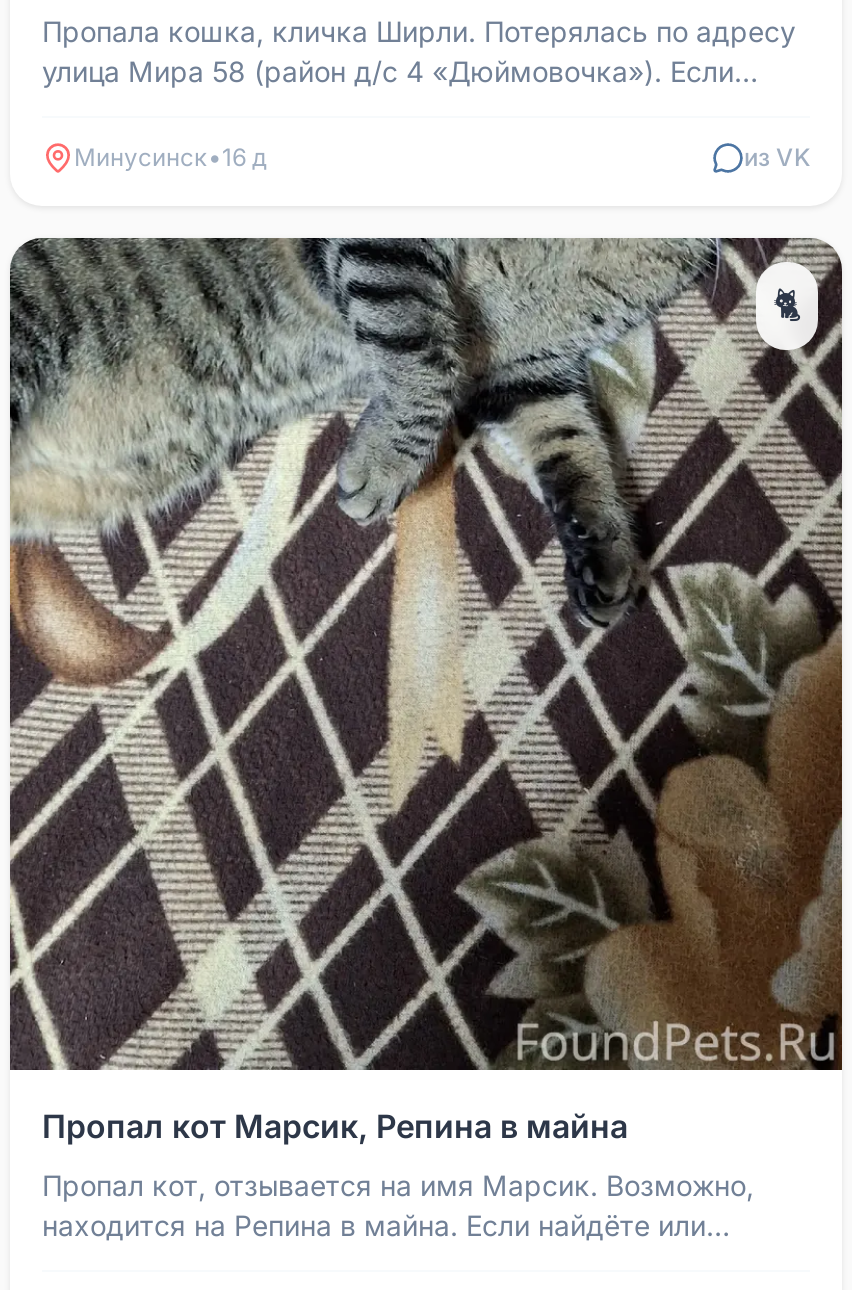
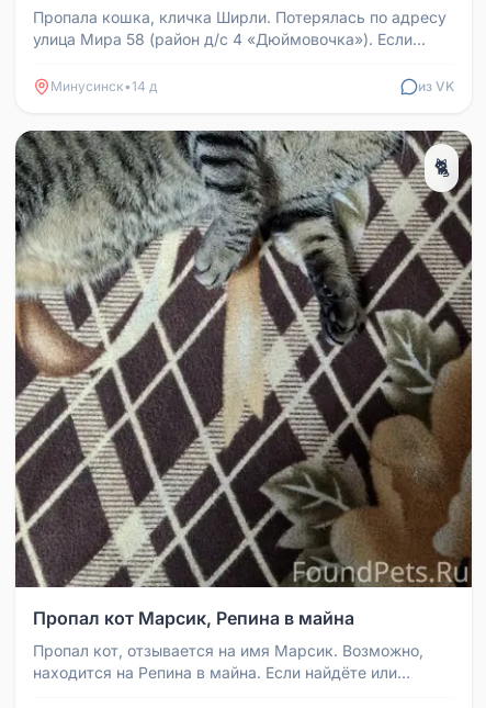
[74,142,266,172] Минусинск•16 д -> [50,78,157,94] Минусинск•14 д

